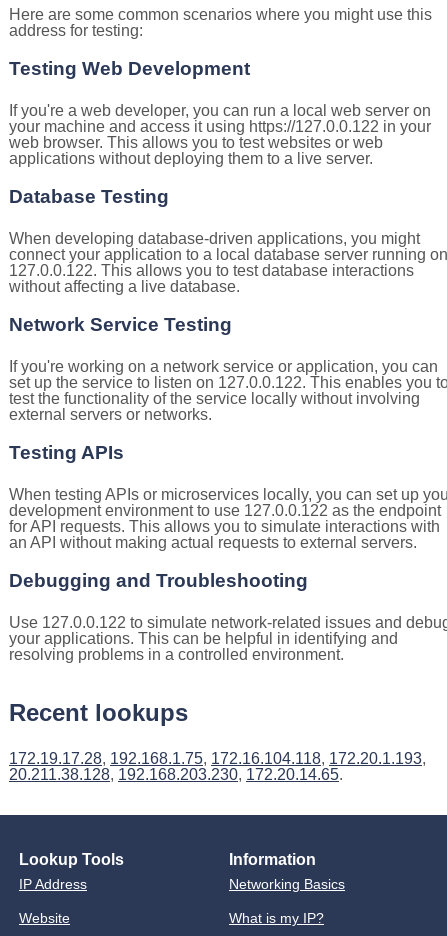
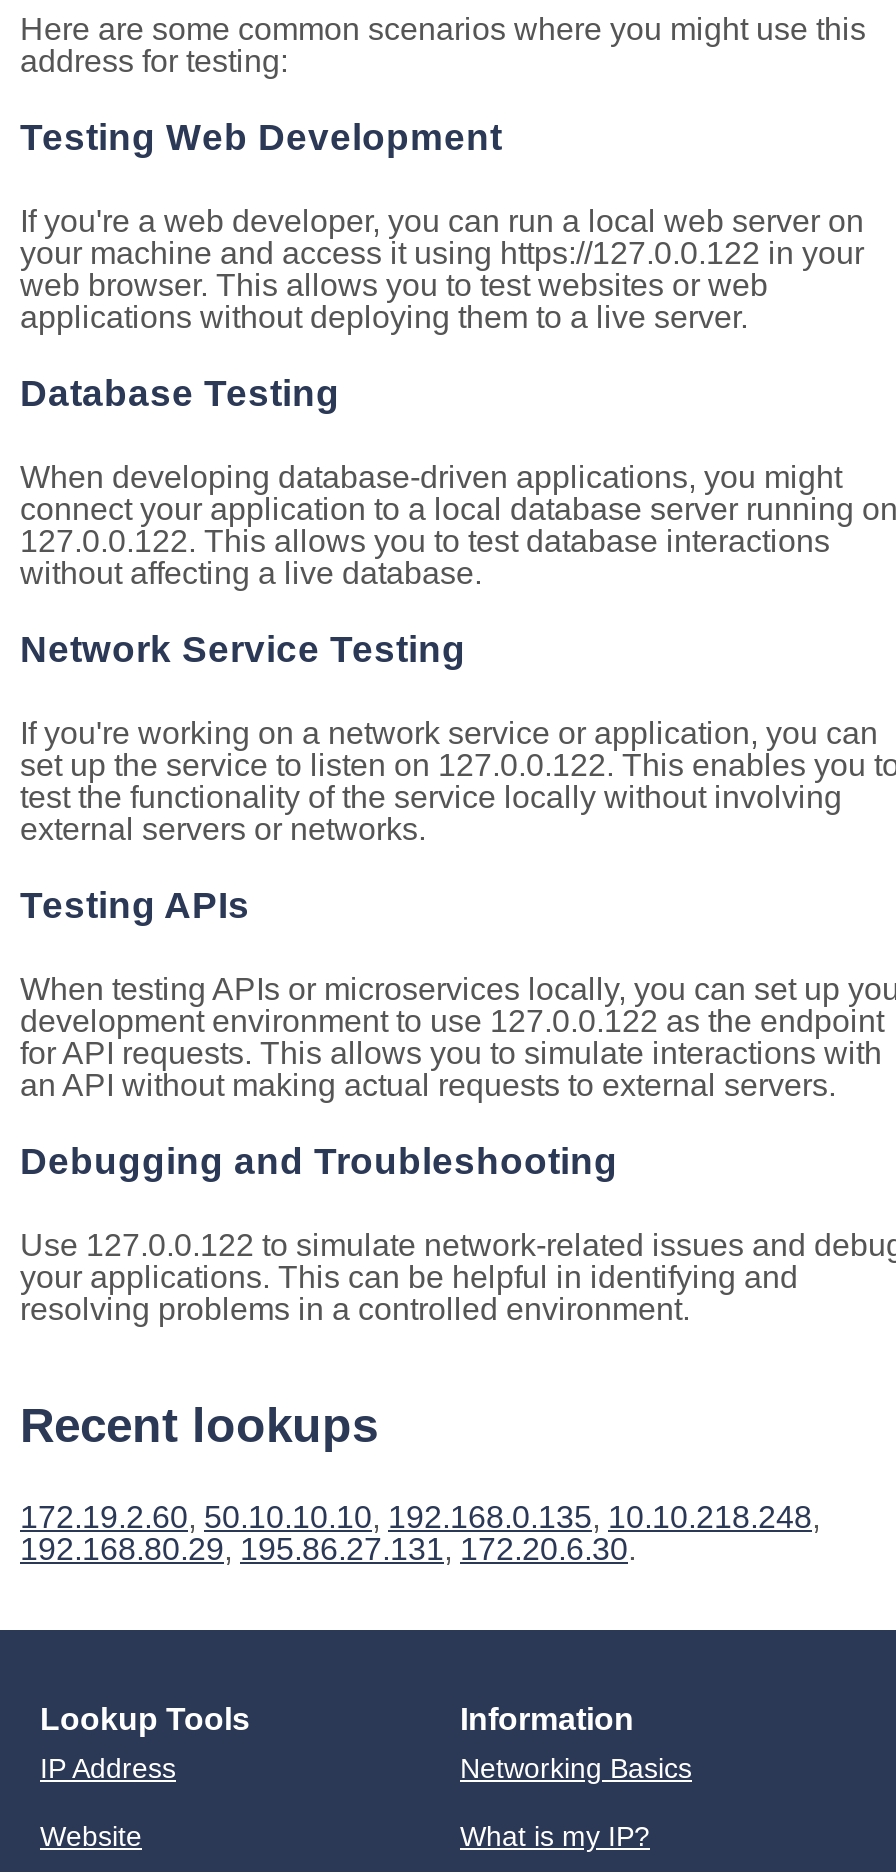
[9,750,426,767] 172.19.17.28, 192.168.1.75, 172.16.104.118, 172.20.1.193, -> [20,1500,820,1534] 172.19.2.60, 50.10.10.10, 192.168.0.135, 10.10.218.248,
[9,766,343,783] 20.211.38.128,192.168.203.230,172.20.14.65. -> [20,1532,636,1566] 192.168.80.29,195.86.27.131,172.20.6.30.

